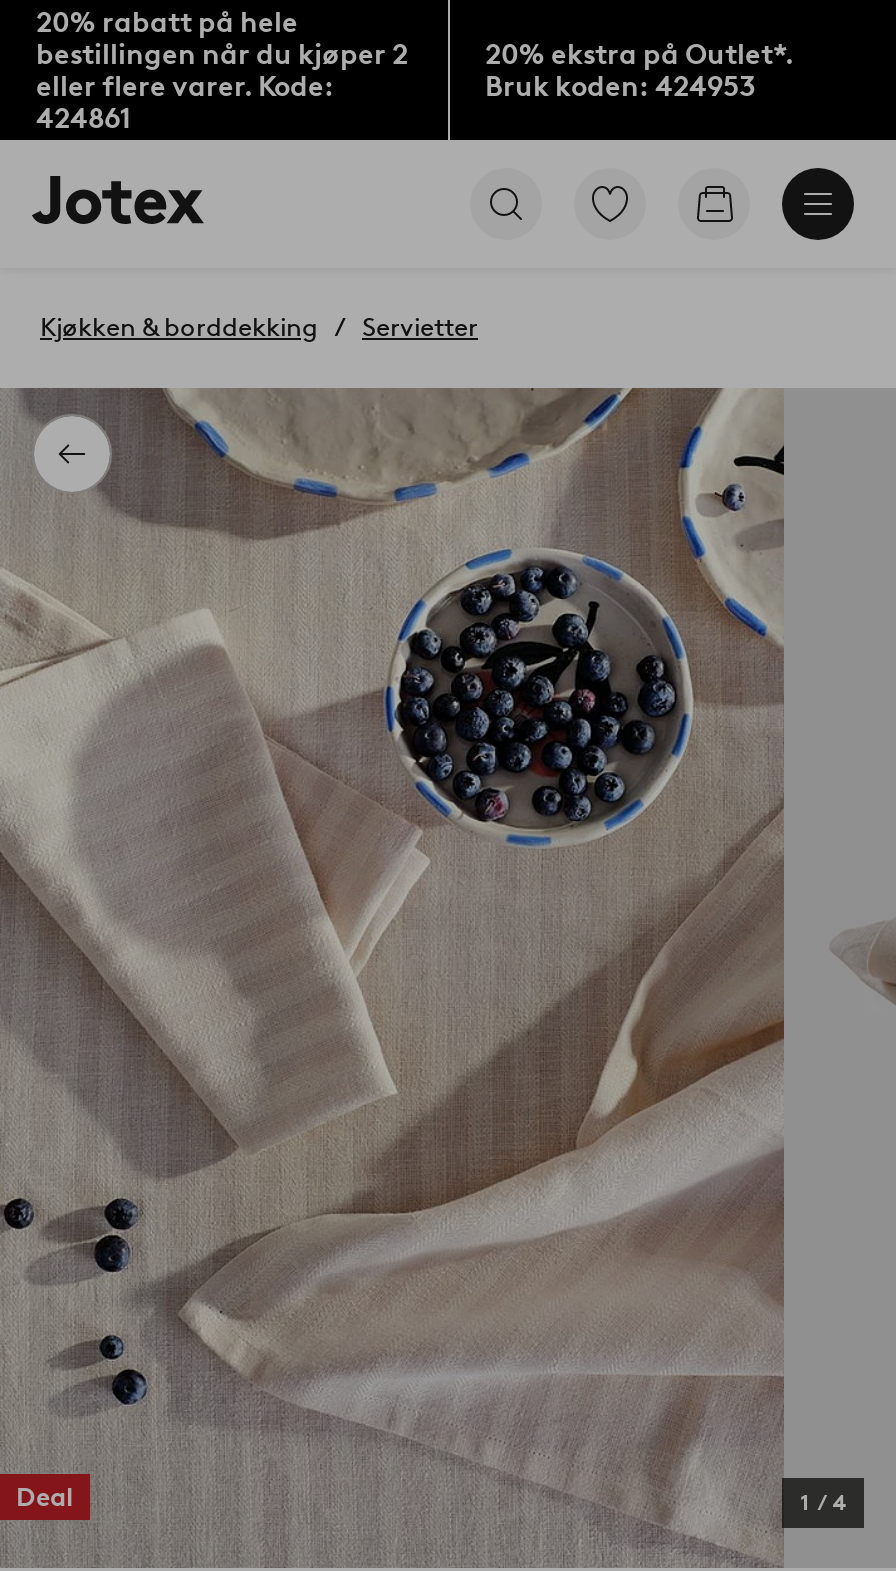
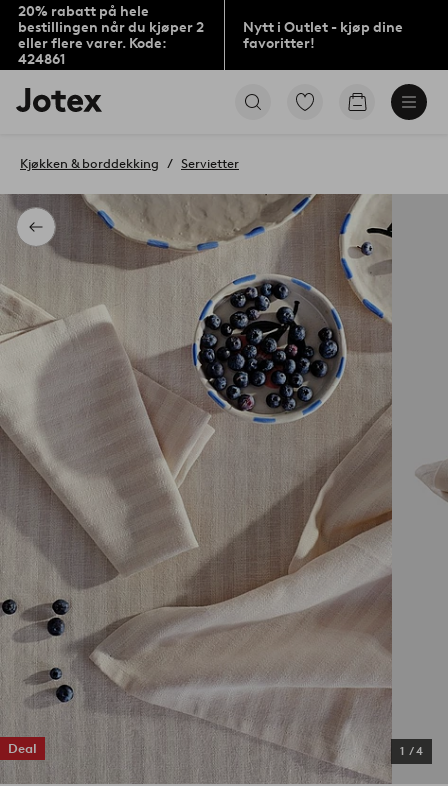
[485,37,793,103] 20% ekstra på Outlet*. | Bruk koden: 424953 -> [242,18,402,51] Nytt i Outlet - kjøp dine | favoritter!

